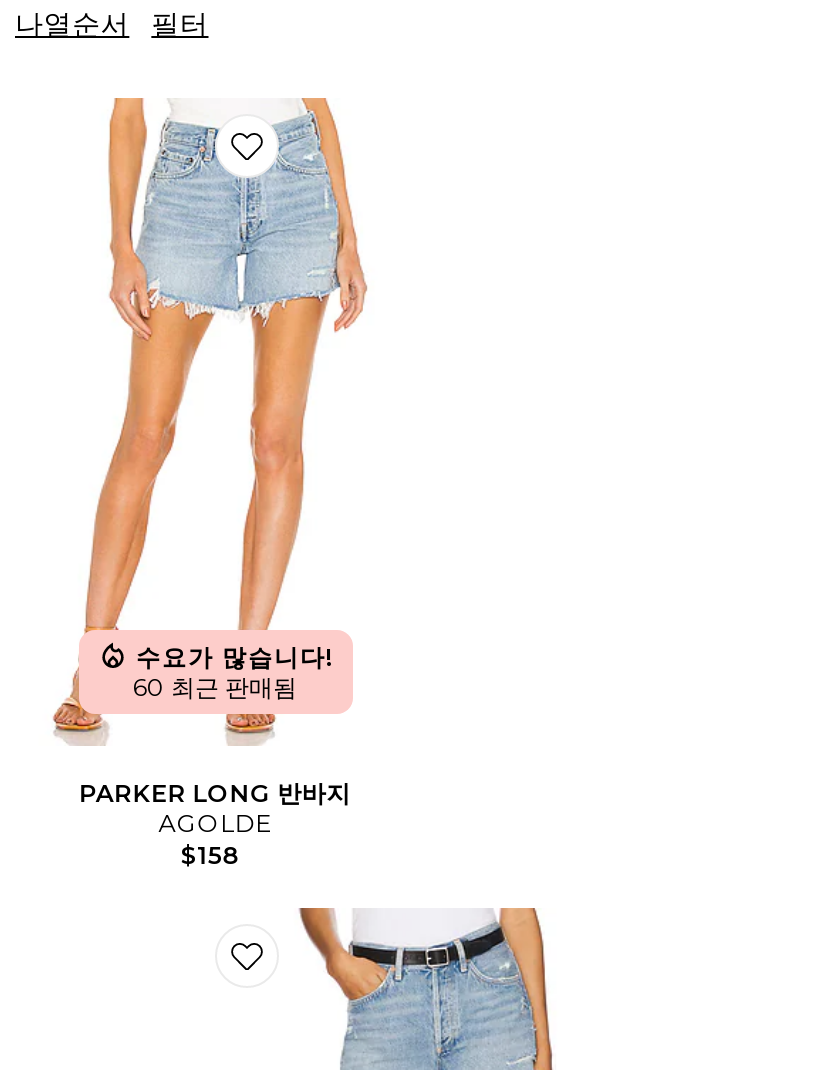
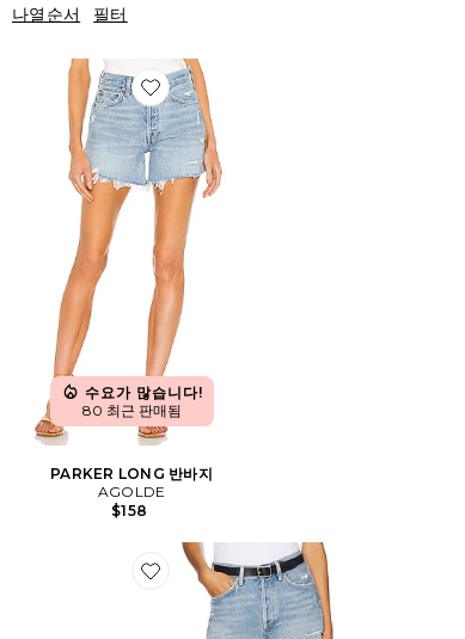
[133,672,297,702] 60 최근 판매됨 -> [82,401,181,419] 80 최근 판매됨

